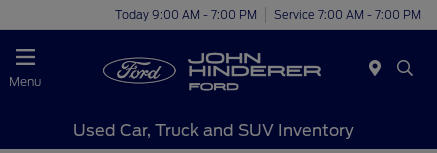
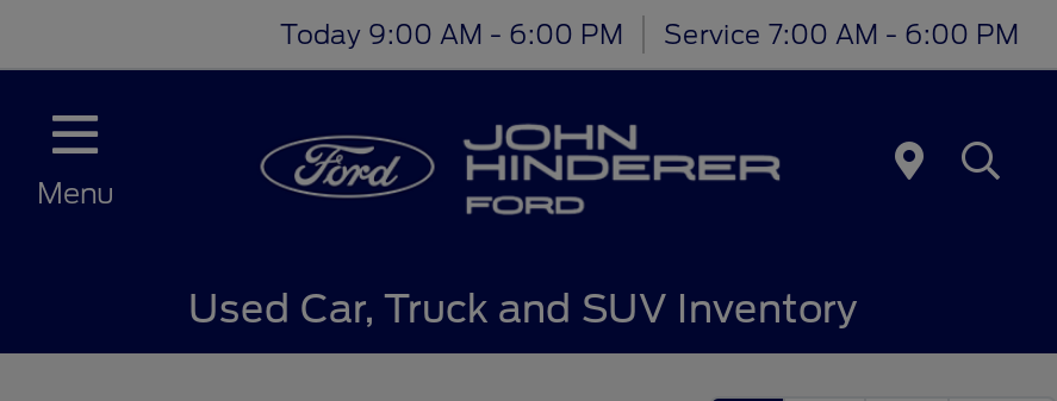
[115,7,257,21] Today 9:00 AM - 7:00 PM -> [280,17,623,50] Today 9:00 AM - 6:00 PM
[274,7,421,21] Service 7:00 AM - 7:00 PM -> [664,17,1019,50] Service 7:00 AM - 6:00 PM

